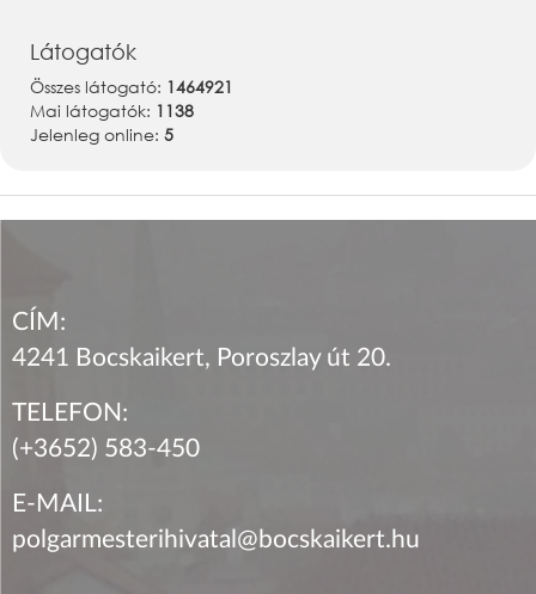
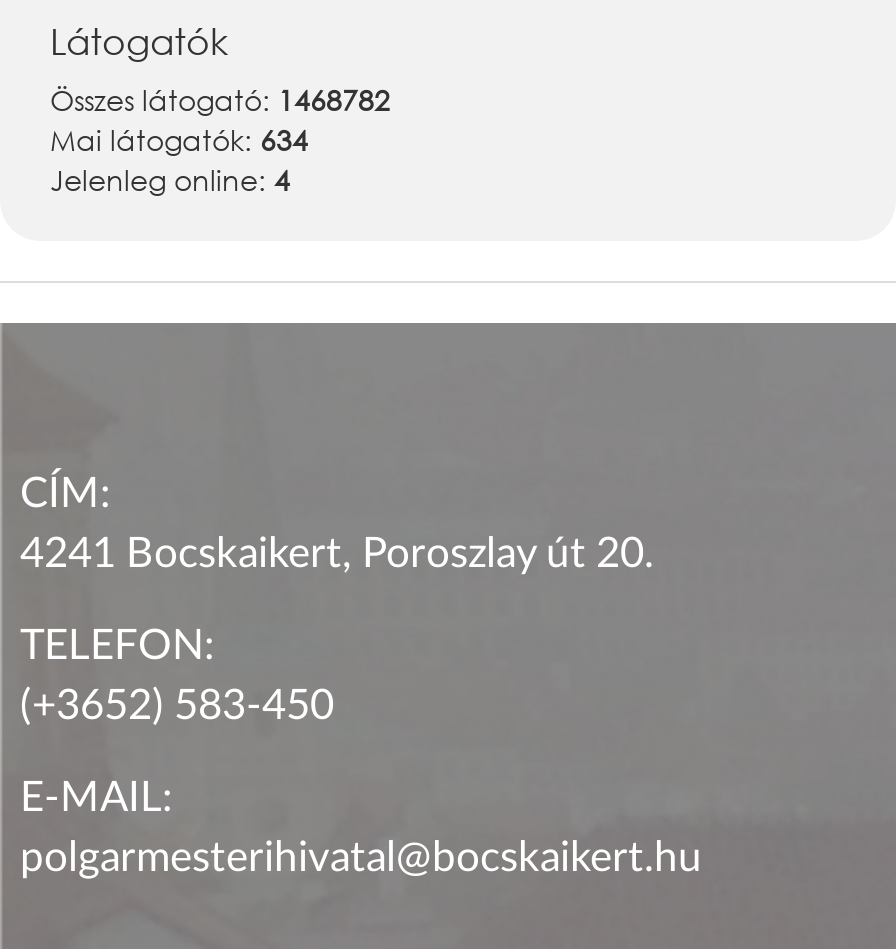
[30,76,233,96] Összes látogató: 1464921 -> [50,82,390,116] Összes látogató: 1468782
[30,100,194,120] Mai látogatók: 1138 -> [50,122,308,156] Mai látogatók: 634
[30,124,173,144] Jelenleg online: 5 -> [50,162,290,196] Jelenleg online: 4

